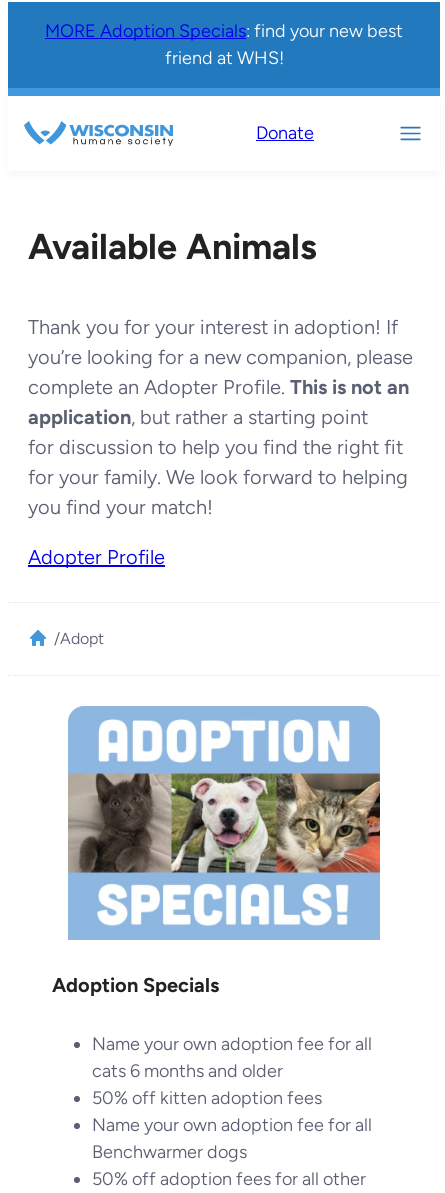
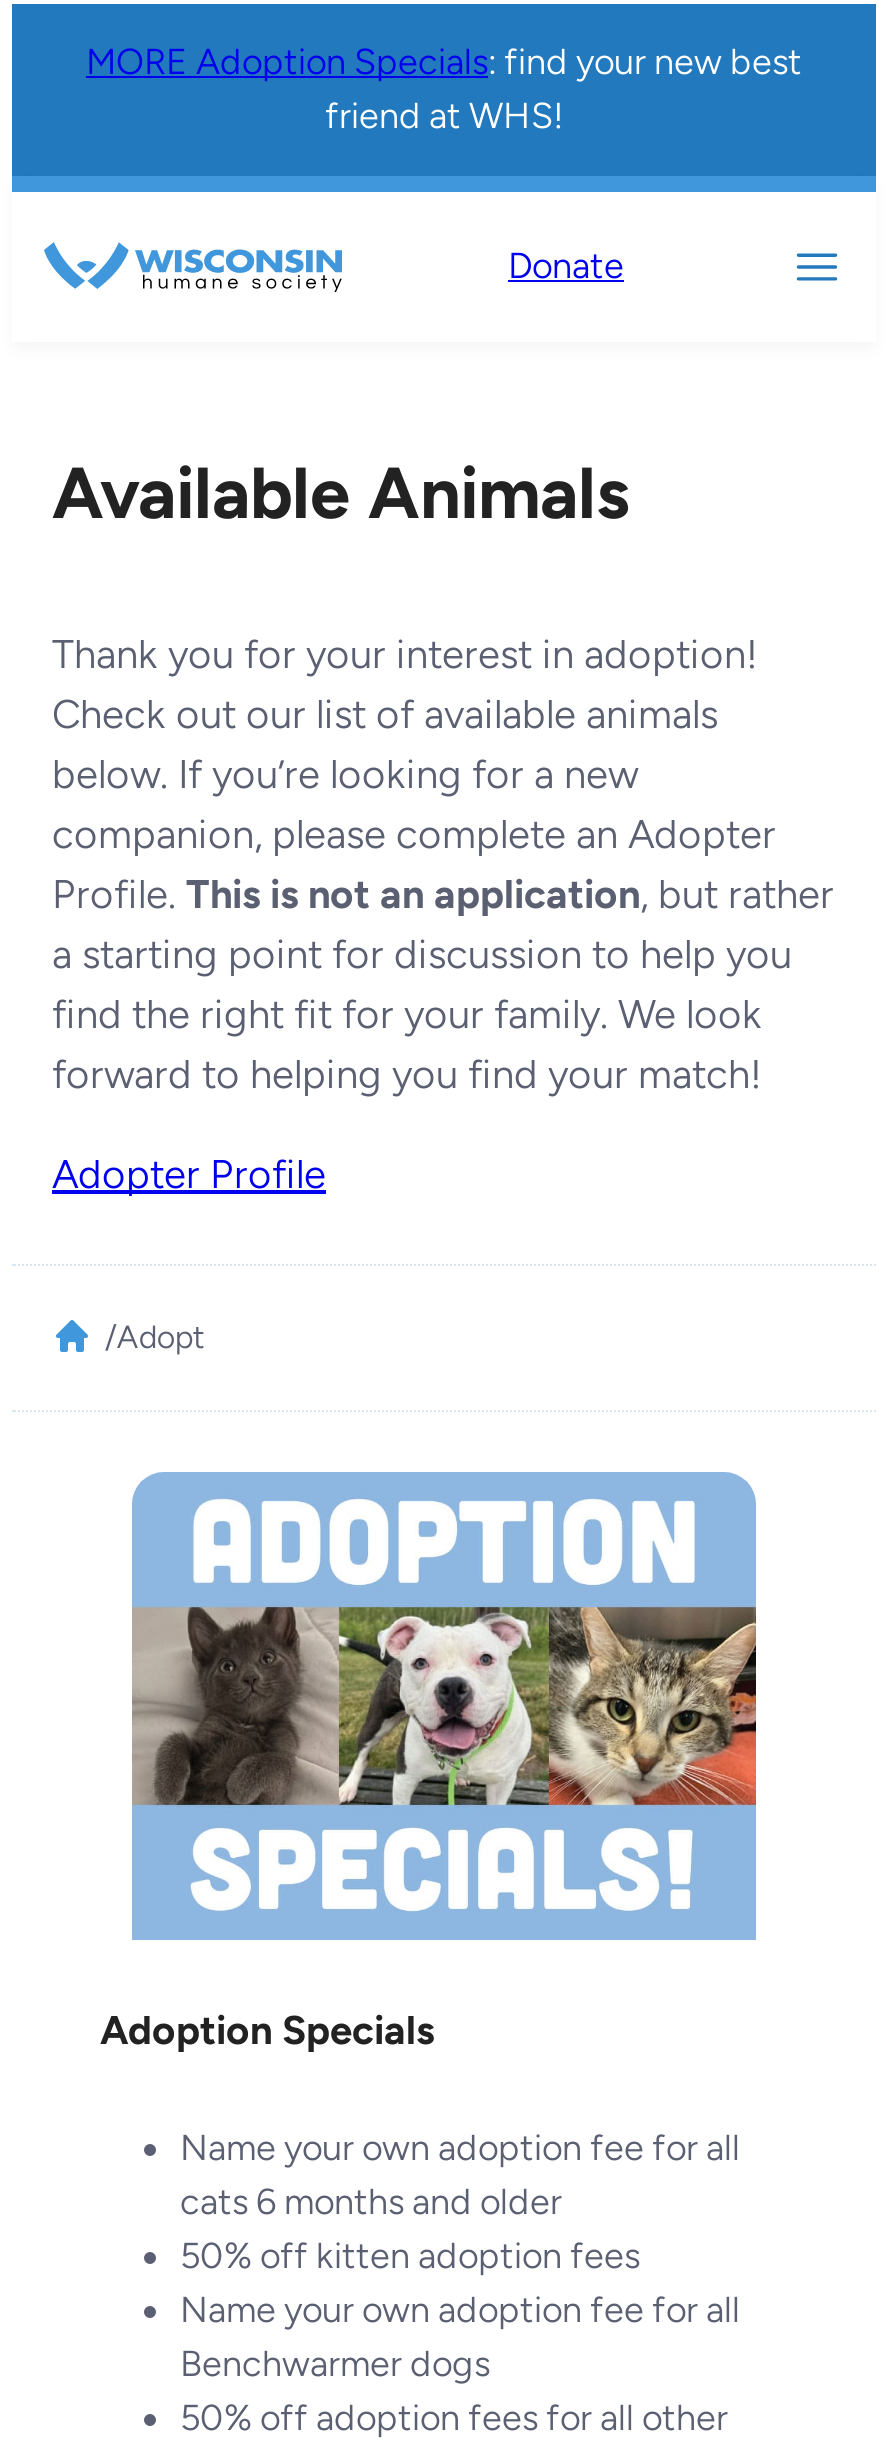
[28,315,413,519] Thank you for your interest in adoption! If | you’re looking for a new companion, please | complete an Adopter Profile. This is not an | application, but rather a starting point | for discussion to help you find the right fit | for your family. We look forward to helping | you find your match! -> [52,630,834,1098] Thank you for your interest in adoption! | Check out our list of available animals | below. If you’re looking for a new | companion, please complete an Adopter | Profile. This is not an application, but rather | a starting point for discussion to help you | find the right fit for your family. We look | forward to helping you find your match!

